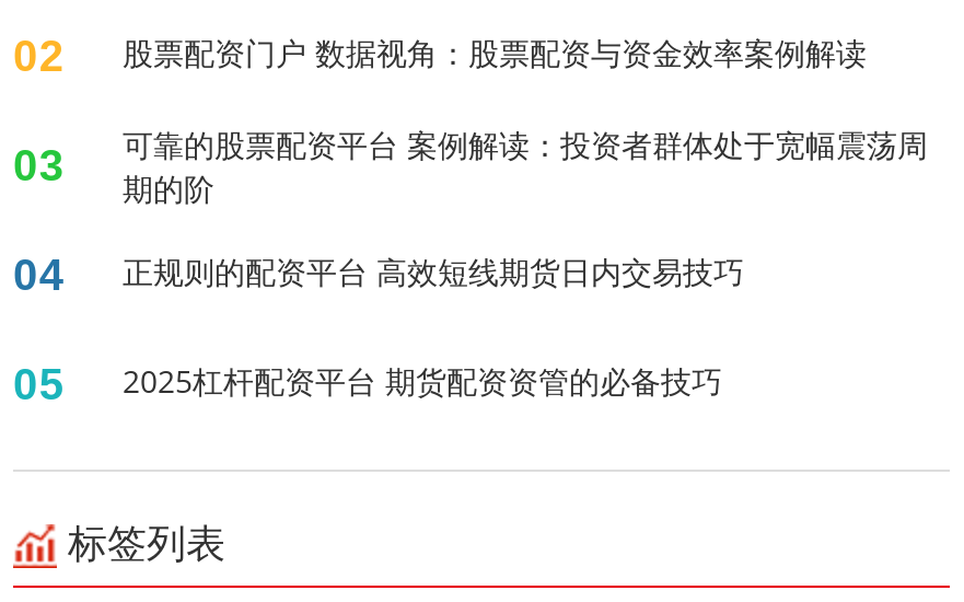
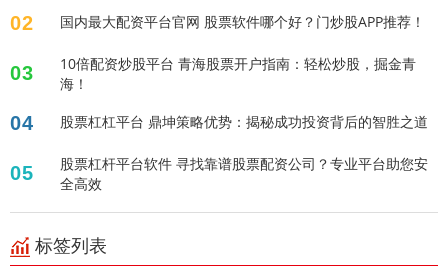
[123,31,867,72] 股票配资门户 数据视角：股票配资与资金效率案例解读 -> [60,11,425,30] 国内最大配资平台官网 股票软件哪个好？门炒股APP推荐！
[123,123,928,208] 可靠的股票配资平台 案例解读：投资者群体处于宽幅震荡周 | 期的阶 -> [60,53,416,92] 10倍配资炒股平台 青海股票开户指南：轻松炒股，掘金青 | 海！
[123,250,744,291] 正规则的配资平台 高效短线期货日内交易技巧 -> [60,111,428,130] 股票杠杠平台 鼎坤策略优势：揭秘成功投资背后的智胜之道
[123,359,722,401] 2025杠杆配资平台 期货配资资管的必备技巧 -> [60,153,428,192] 股票杠杆平台软件 寻找靠谱股票配资公司？专业平台助您安 | 全高效

